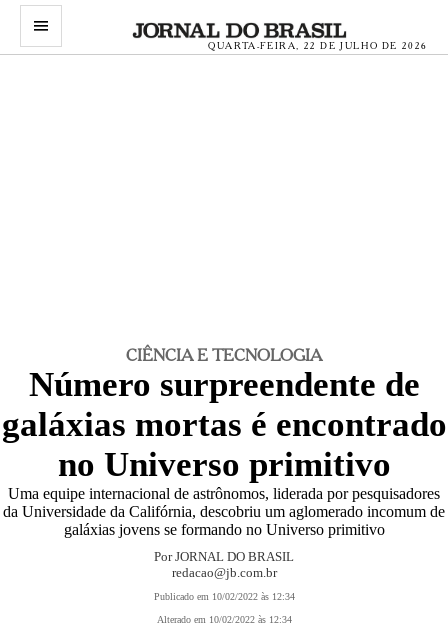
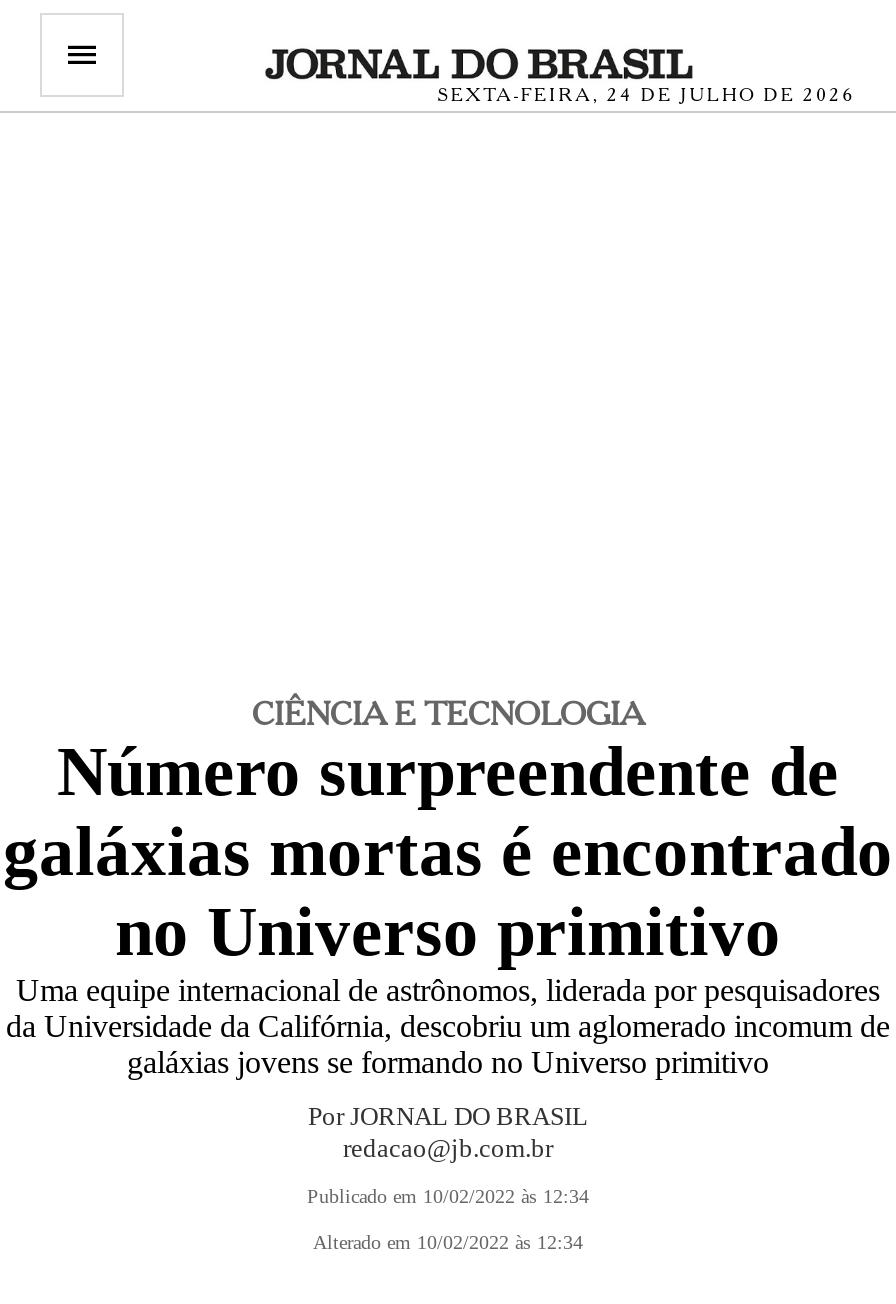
[208,40,428,51] QUARTA-FEIRA, 22 DE JULHO DE 2026 -> [438,83,856,105] SEXTA-FEIRA, 24 DE JULHO DE 2026

